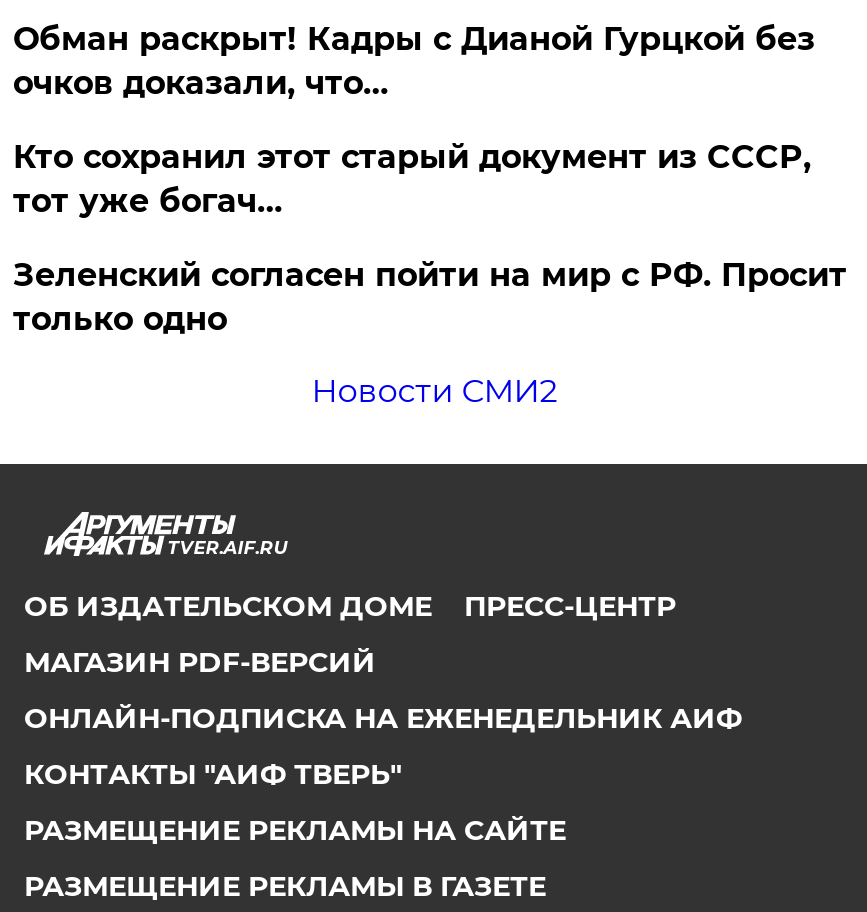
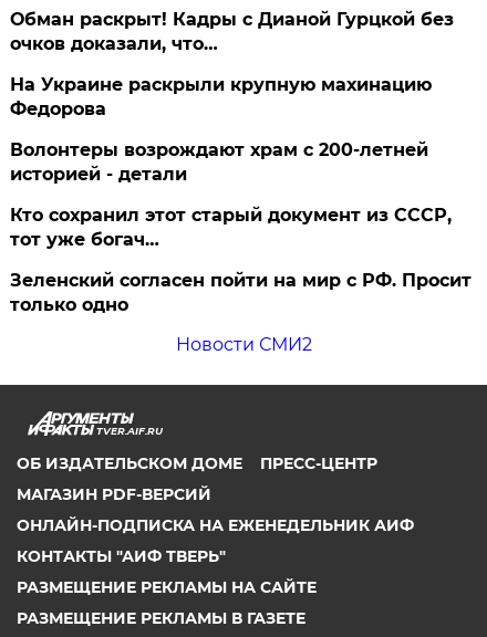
none -> [10,74,432,185] На Украине раскрыли крупную махинацию | Федорова | Волонтеры возрождают храм с 200-летней | историей - детали

